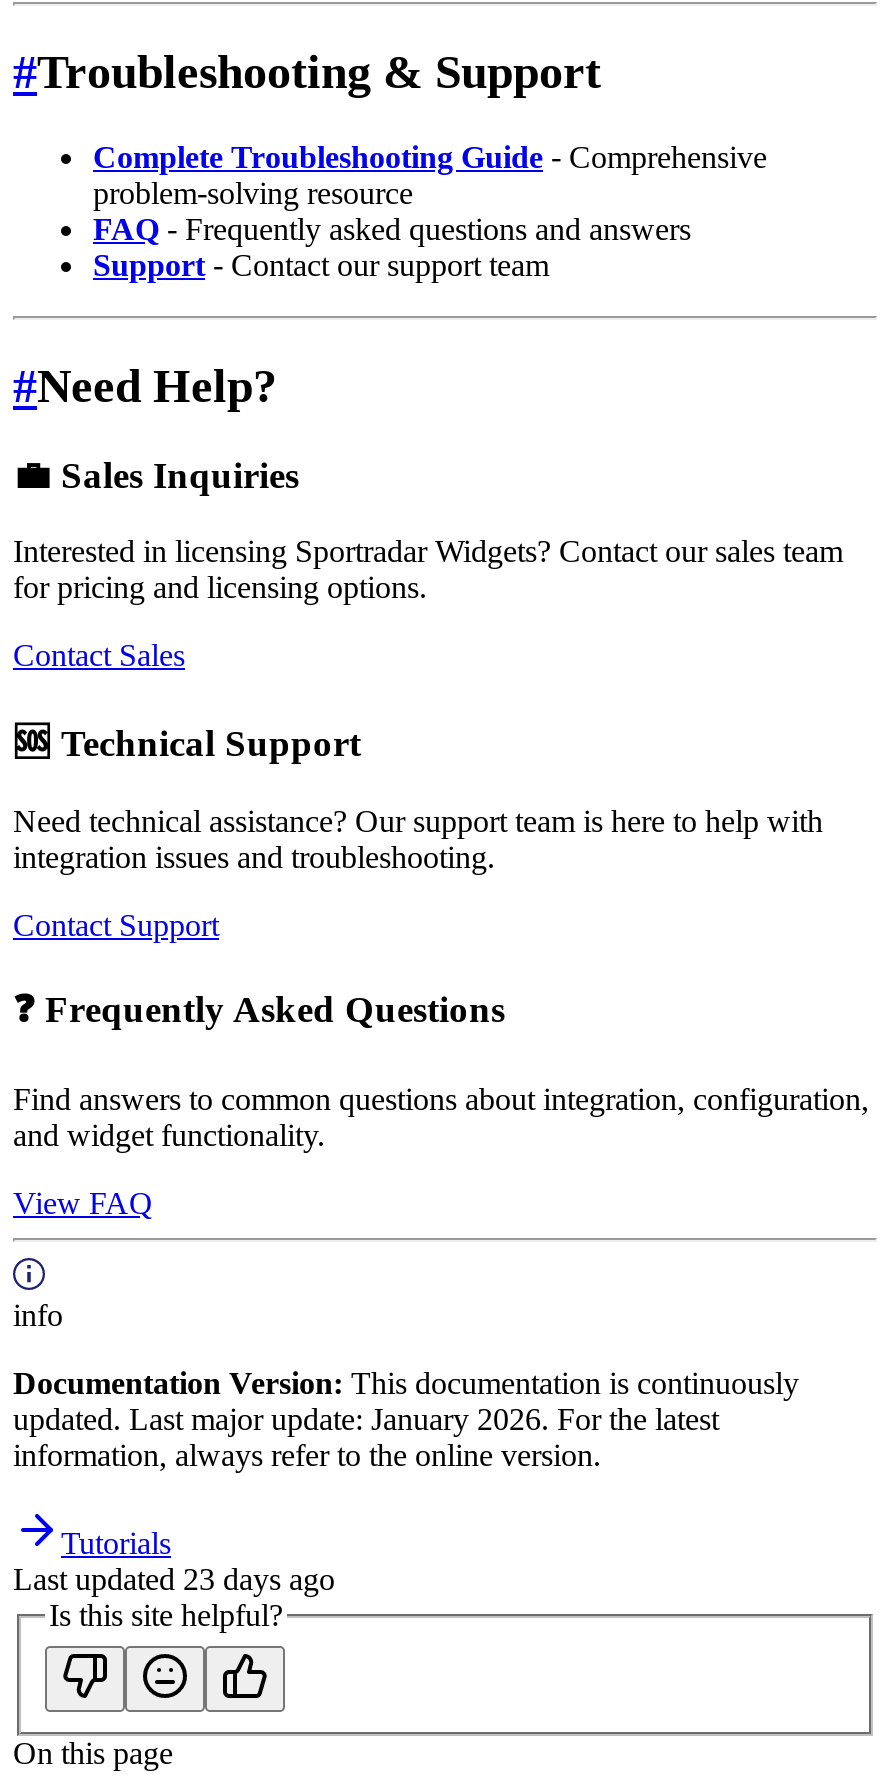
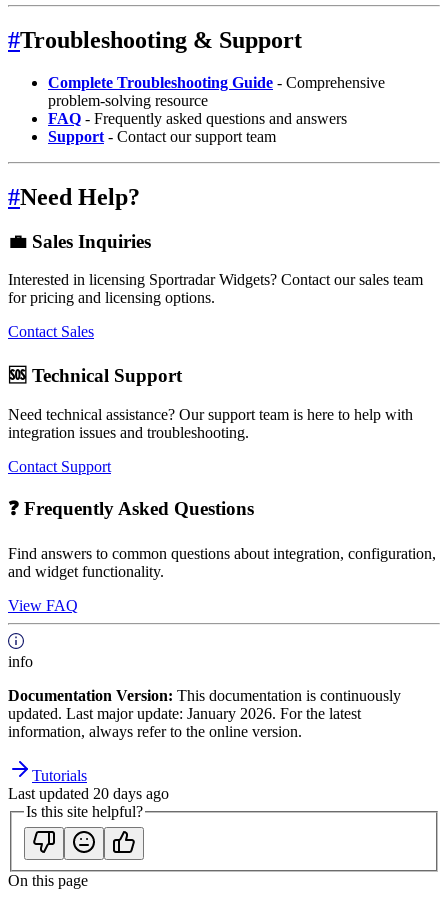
[13,1563,335,1597] Last updated 23 days ago -> [8,785,169,802] Last updated 20 days ago

